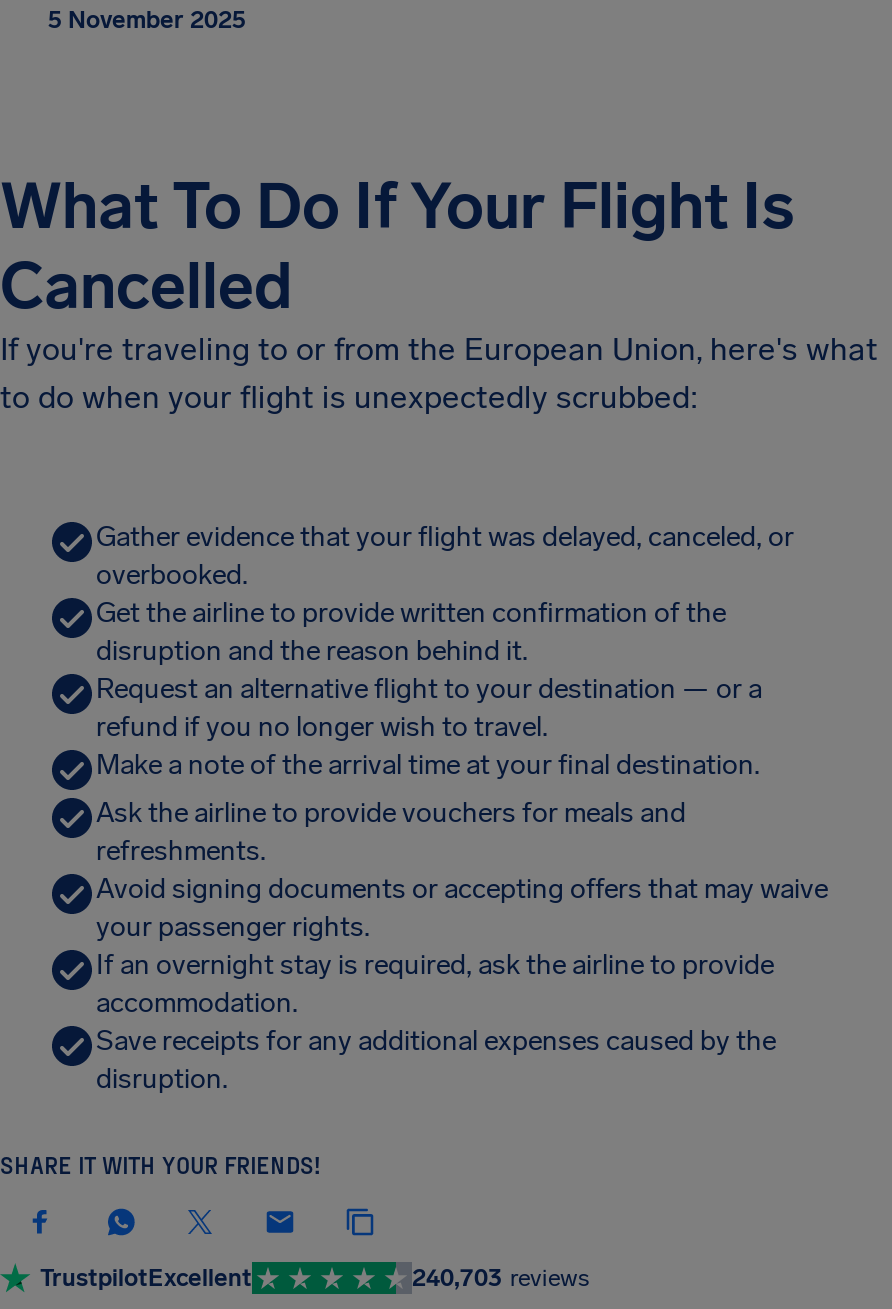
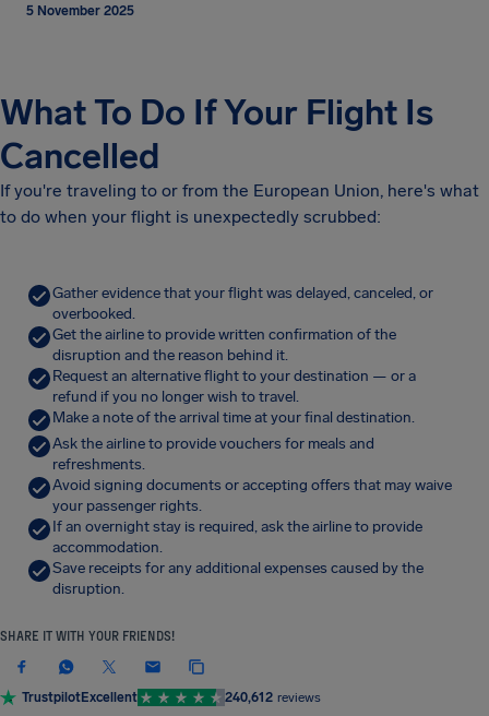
[412,1264,590,1292] 240,703 reviews -> [225,690,321,705] 240,612 reviews

